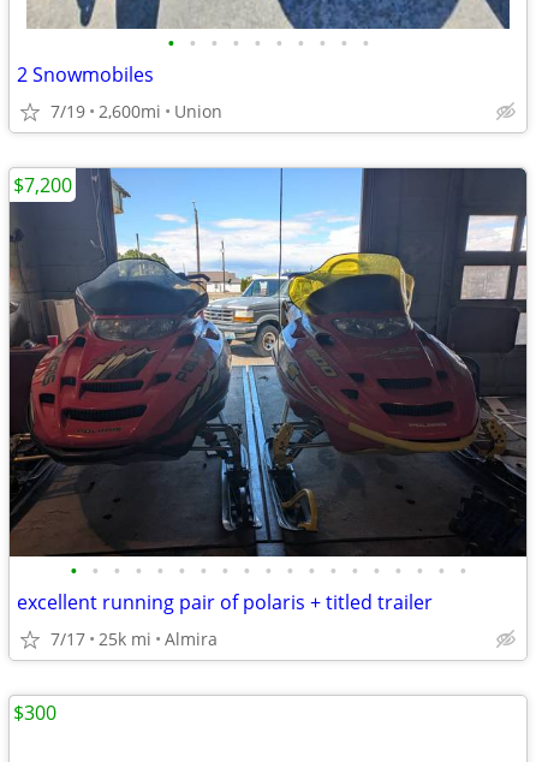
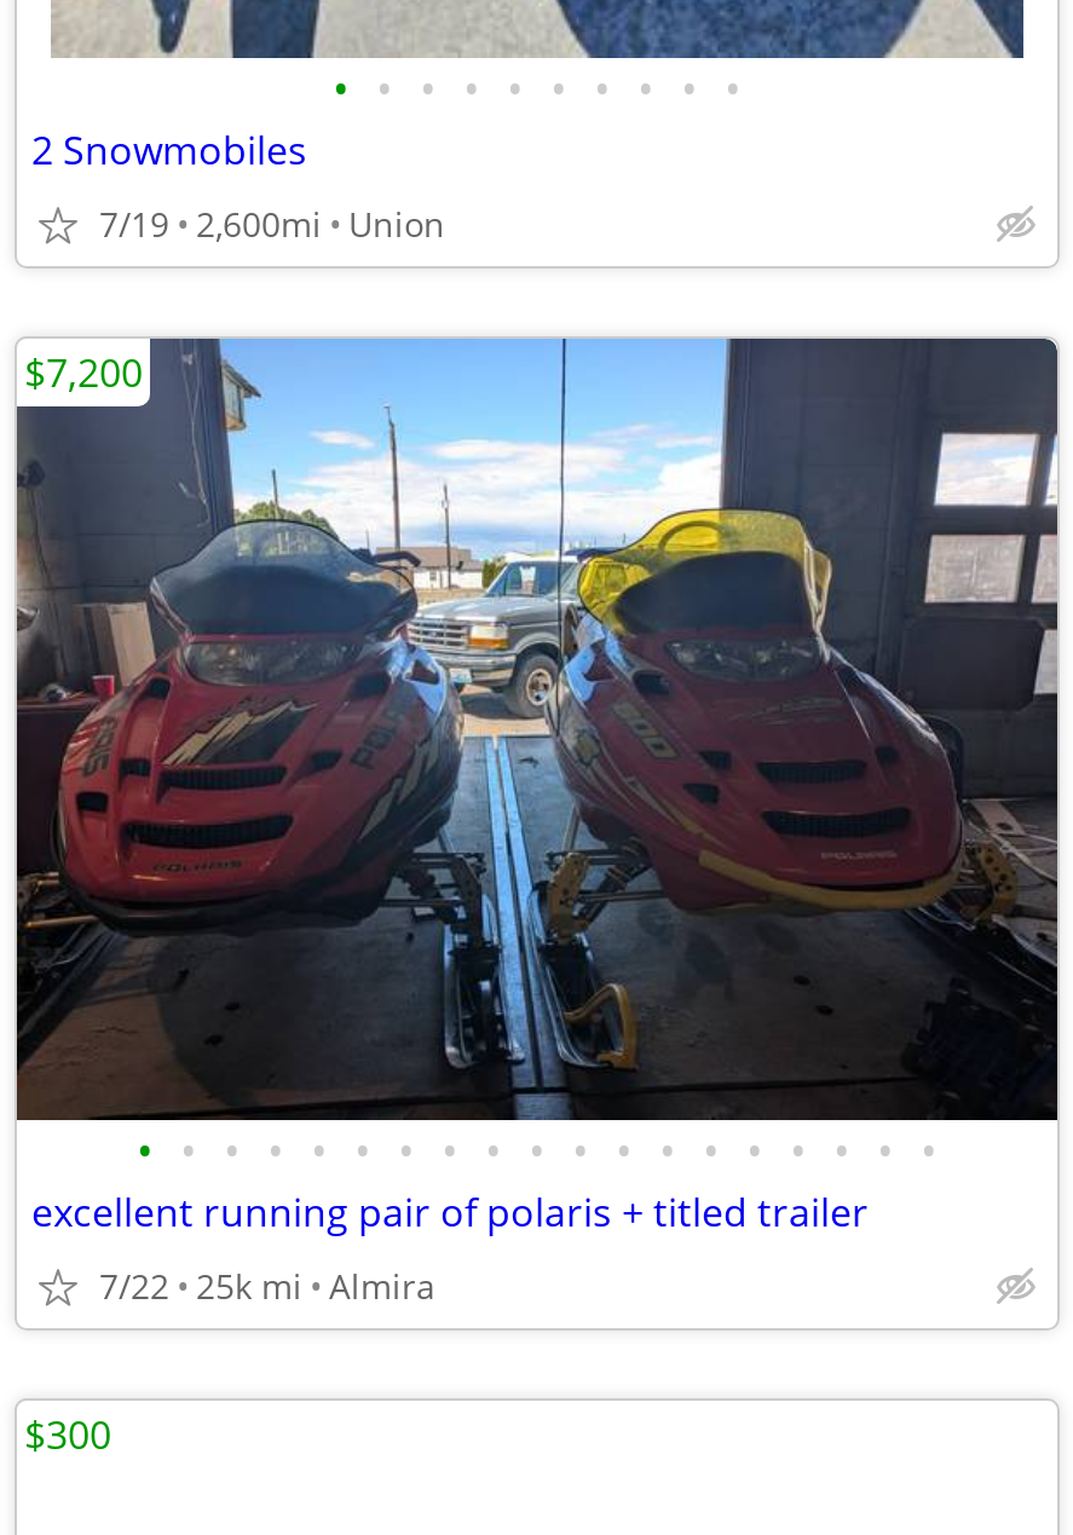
[50,627,218,650] 7/17 25k mi Almira -> [99,1263,435,1309] 7/22 25k mi Almira

